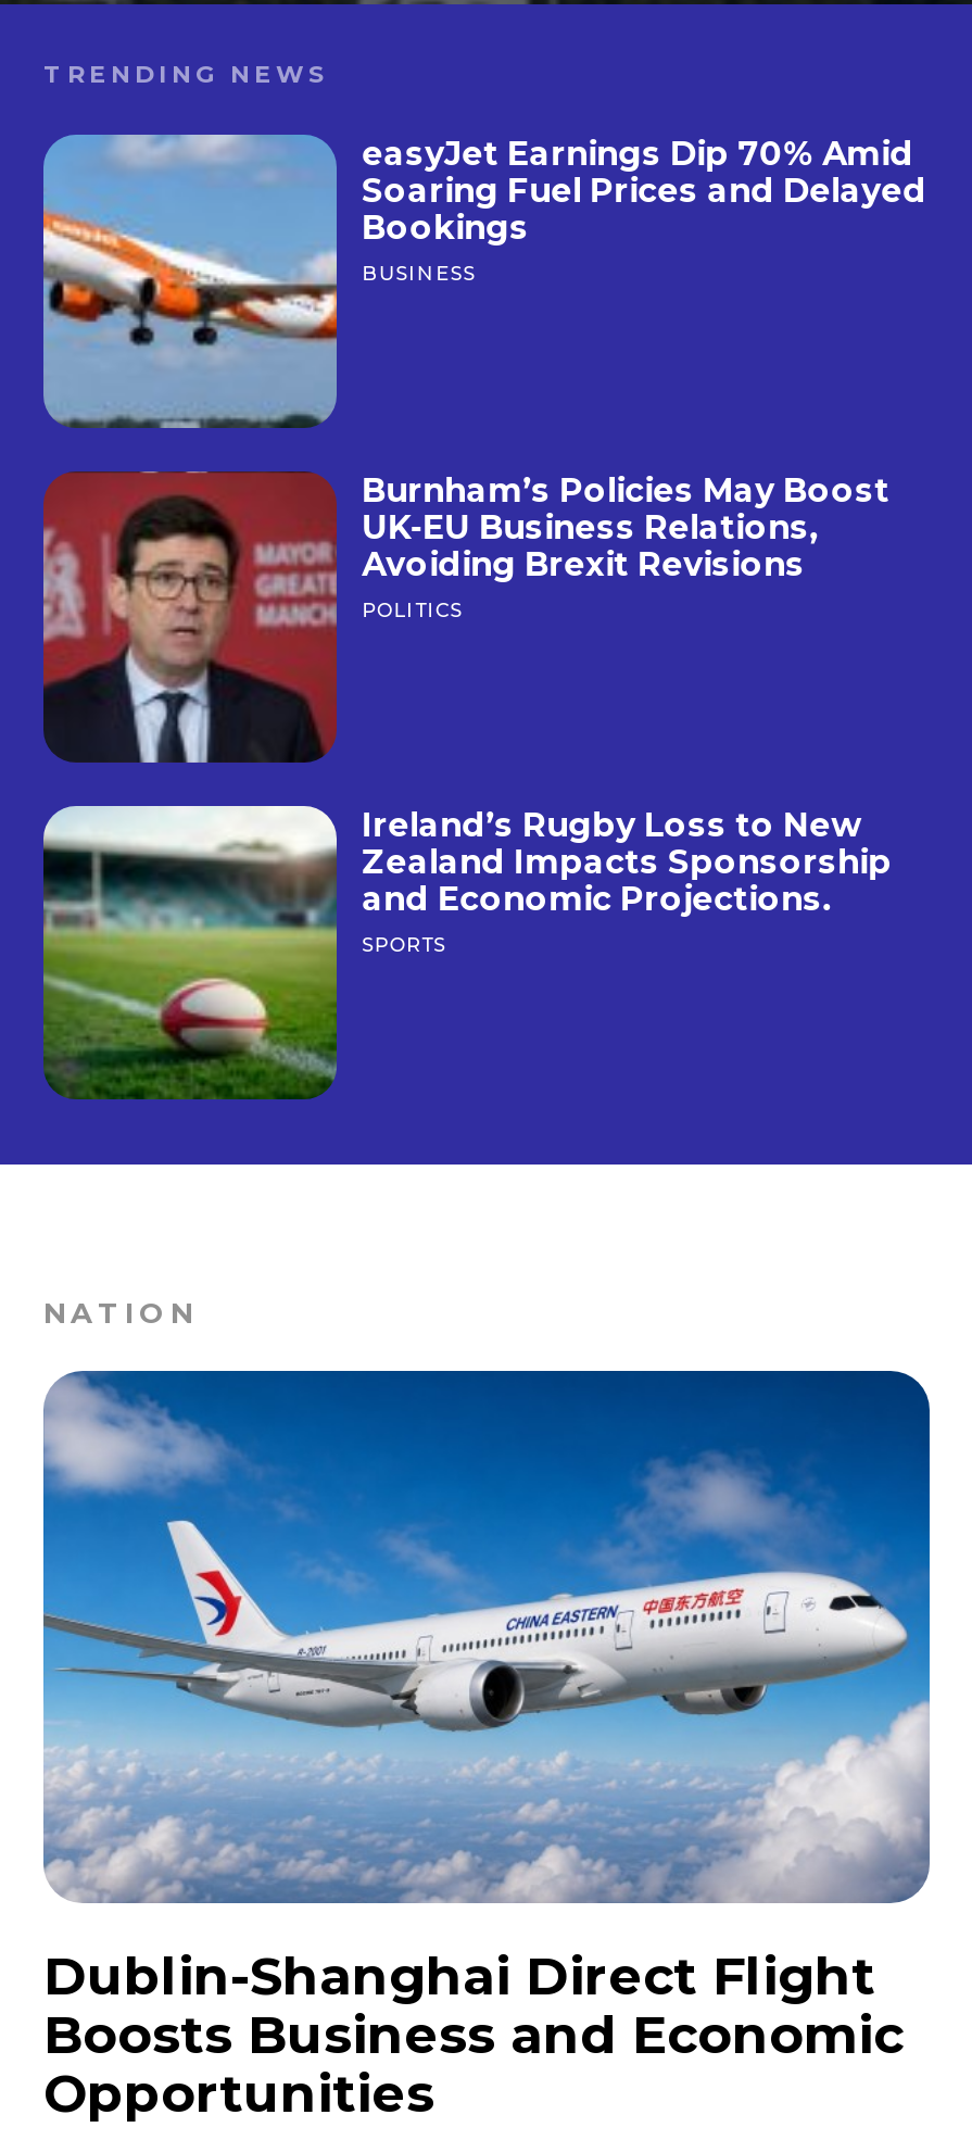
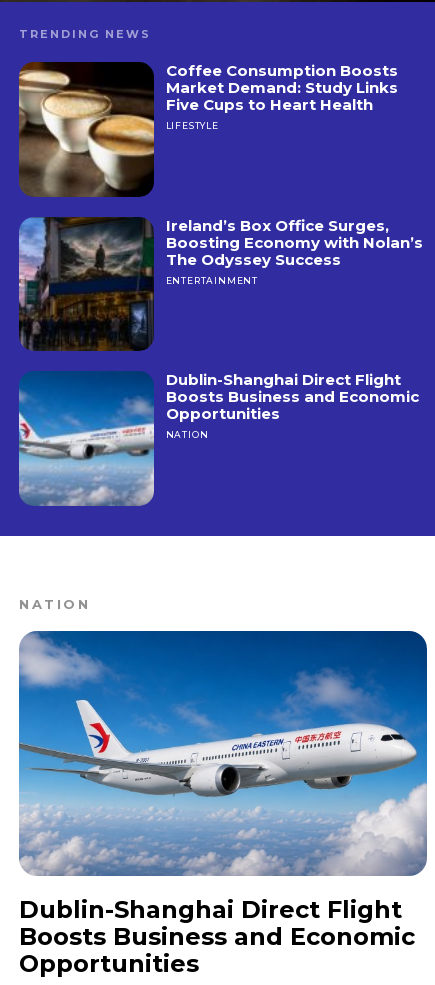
[41,133,927,430] [image] | easyJet Earnings Dip 70% Amid | Soaring Fuel Prices and Delayed | Bookings | BUSINESS -> [18,61,398,198] [image] | Coffee Consumption Boosts | Market Demand: Study Links | Five Cups to Heart Health | LIFESTYLE
[41,468,890,765] [image] | Burnham’s Policies May Boost | UK-EU Business Relations, | Avoiding Brexit Revisions | POLITICS -> [18,216,423,352] [image] | Ireland’s Box Office Surges, | Boosting Economy with Nolan’s | The Odyssey Success | ENTERTAINMENT
[41,804,892,1102] [image] | Ireland’s Rugby Loss to New | Zealand Impacts Sponsorship | and Economic Projections. | SPORTS -> [18,370,419,507] [image] | Dublin-Shanghai Direct Flight | Boosts Business and Economic | Opportunities | NATION

